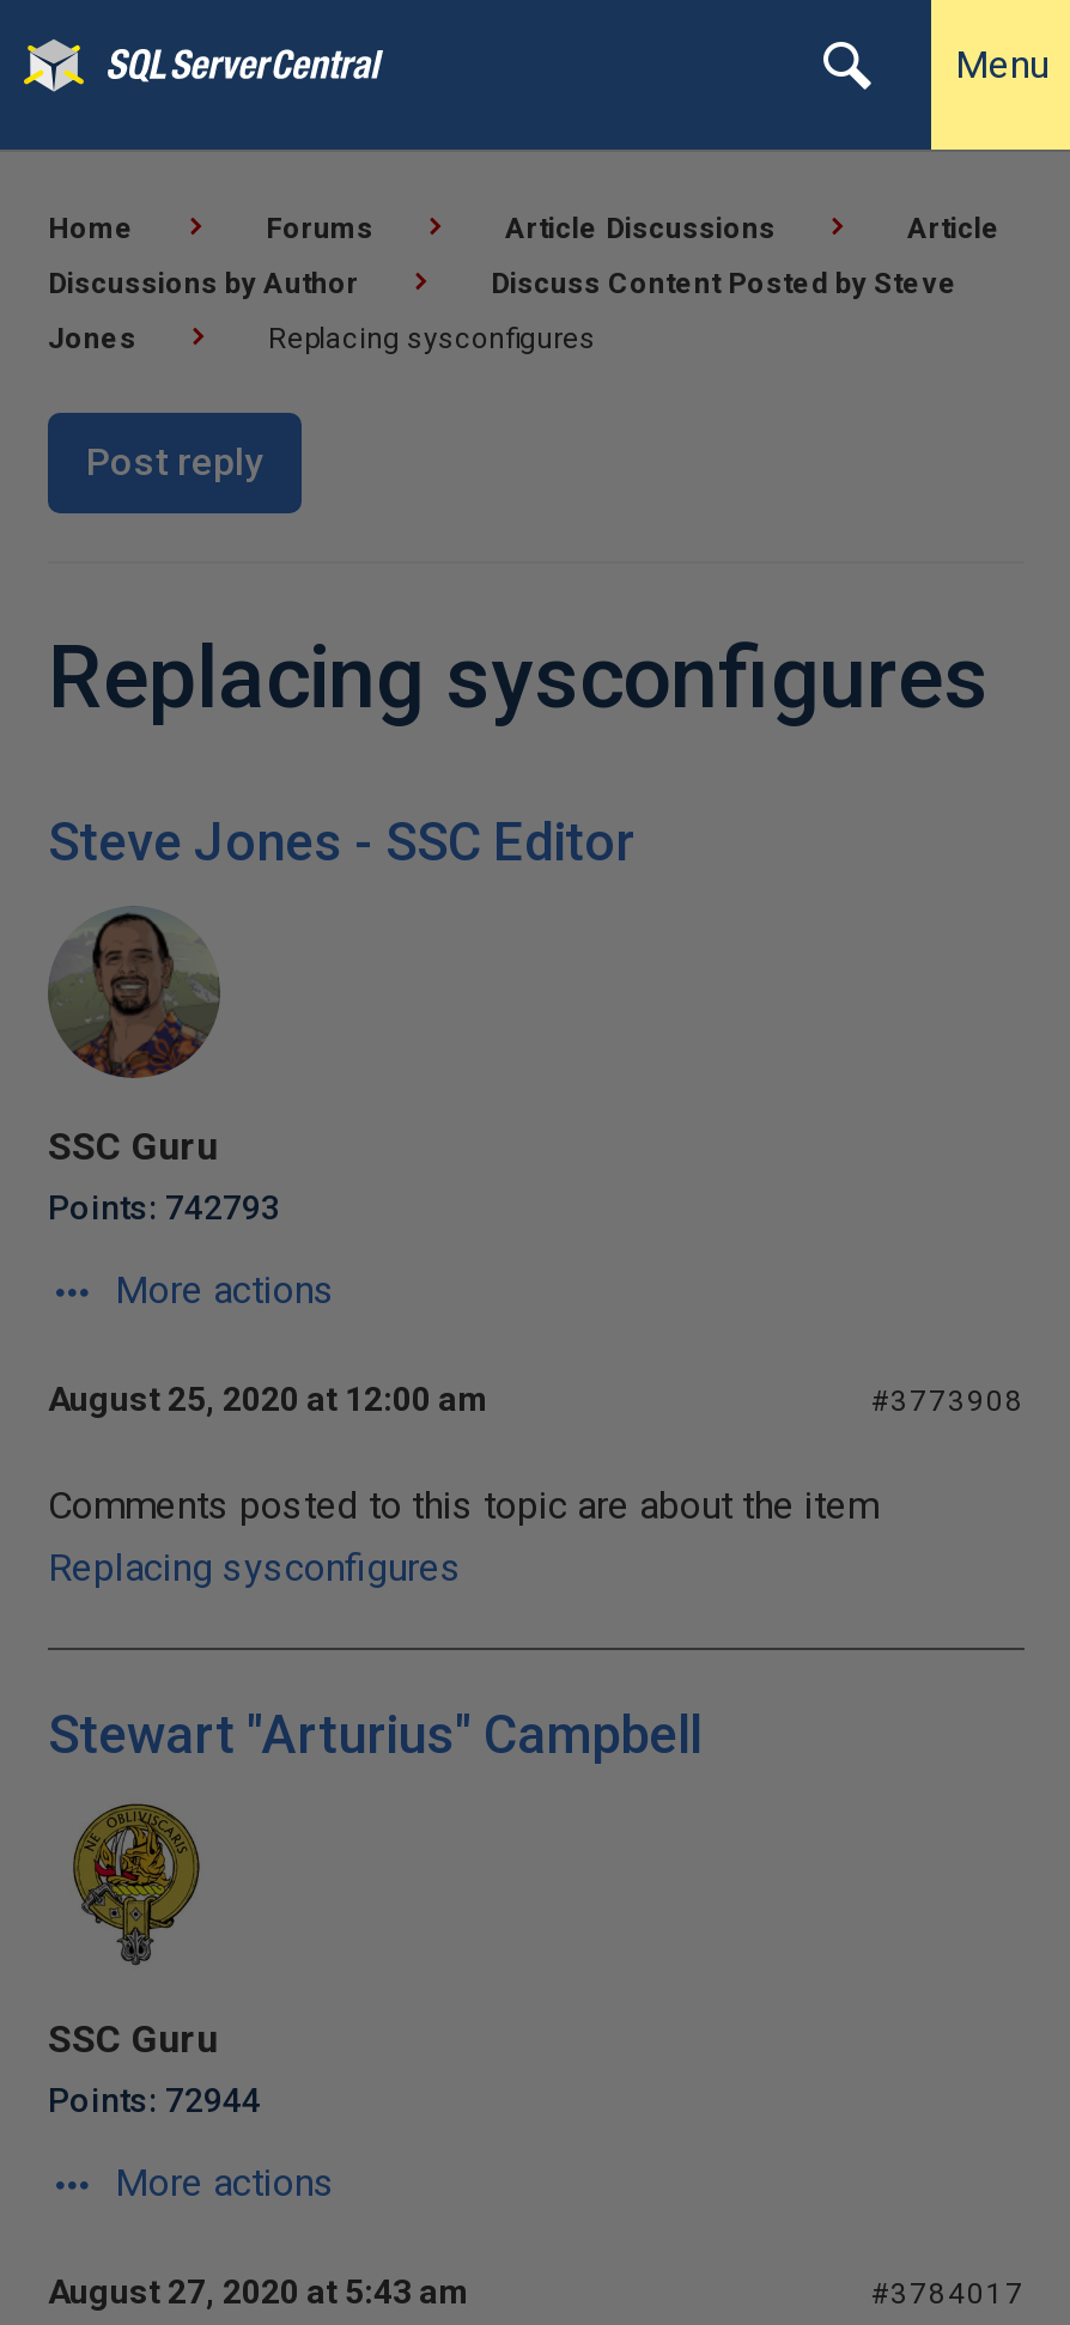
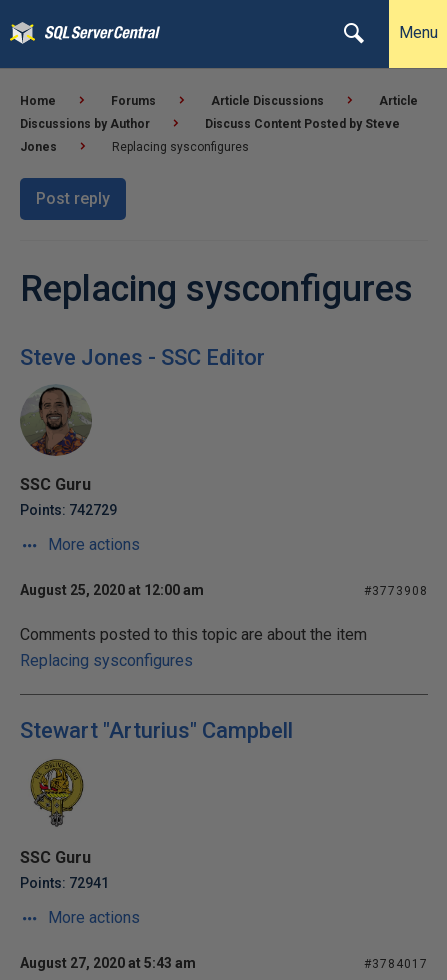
[48,1188,280,1227] Points: 742793 -> [20,502,117,518] Points: 742729
[48,2081,261,2119] Points: 72944 -> [20,875,109,891] Points: 72941

